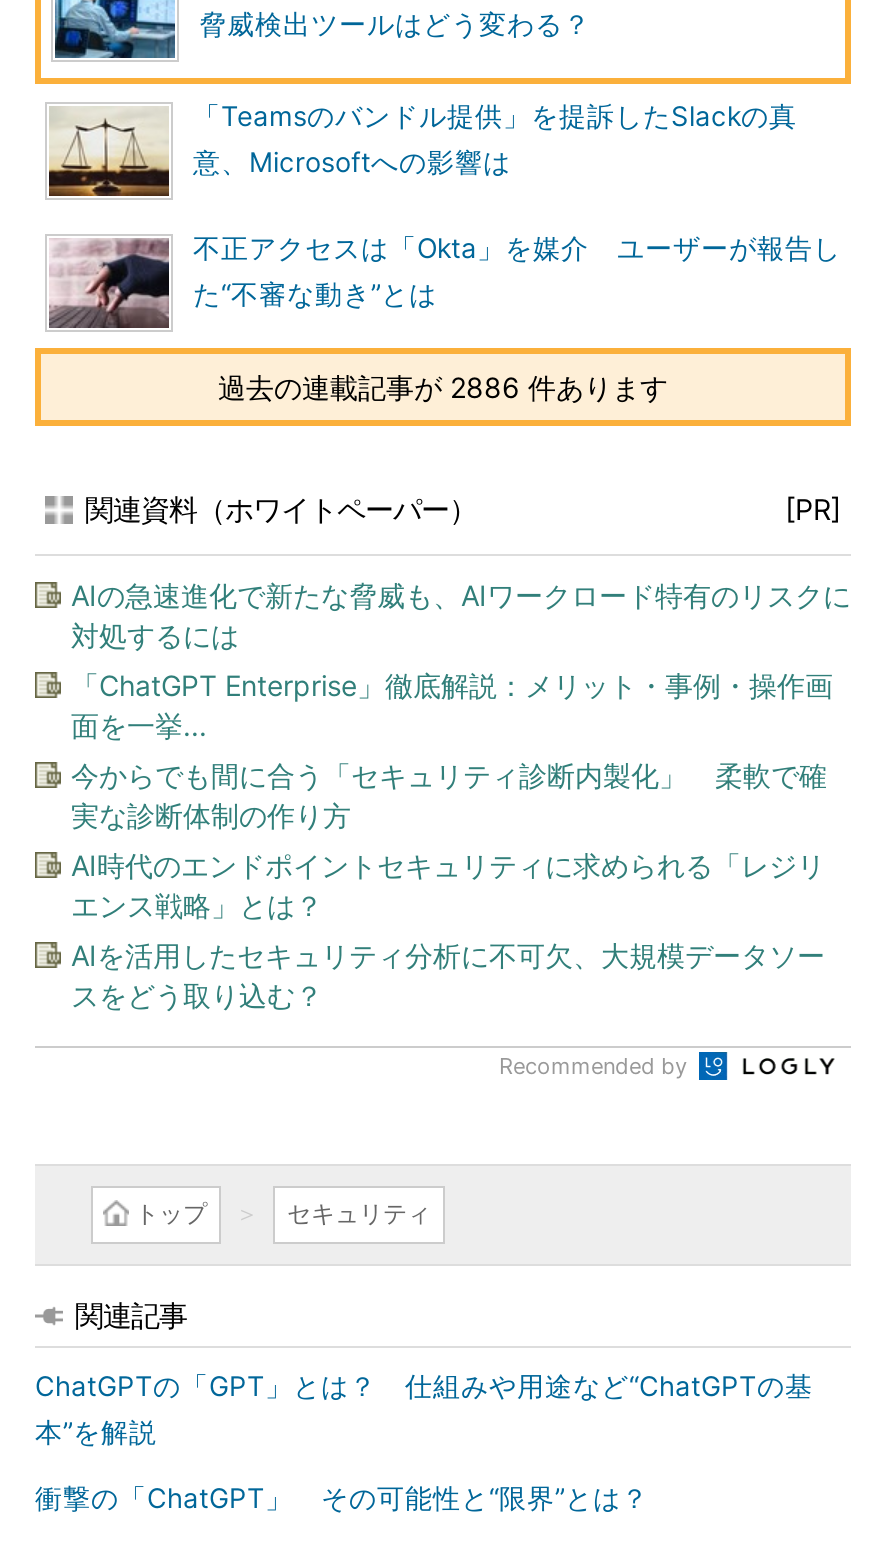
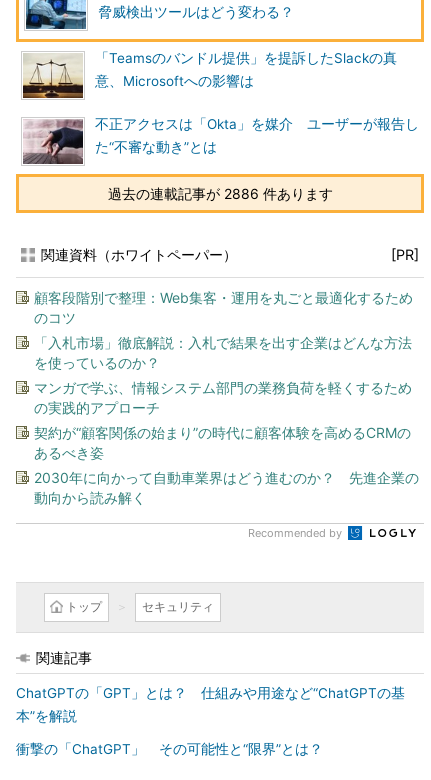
[71,578,851,652] AIの急速進化で新たな脅威も、AIワークロード特有のリスクに | 対処するには -> [34,289,413,326] 顧客段階別で整理：Web集客・運用を丸ごと最適化するため | のコツ
[71,668,833,742] 「ChatGPT Enterprise」徹底解説：メリット・事例・操作画 | 面を一挙... -> [34,334,412,371] 「入札市場」徹底解説：入札で結果を出す企業はどんな方法 | を使っているのか？
[71,758,827,832] 今からでも間に合う「セキュリティ診断内製化」 柔軟で確 | 実な診断体制の作り方 -> [34,379,412,416] マンガで学ぶ、情報システム部門の業務負荷を軽くするため | の実践的アプローチ
[71,848,825,922] AI時代のエンドポイントセキュリティに求められる「レジリ | エンス戦略」とは？ -> [34,424,411,461] 契約が“顧客関係の始まり”の時代に顧客体験を高めるCRMの | あるべき姿
[71,938,825,1012] AIを活用したセキュリティ分析に不可欠、大規模データソー | スをどう取り込む？ -> [34,469,419,506] 2030年に向かって自動車業界はどう進むのか？ 先進企業の | 動向から読み解く

